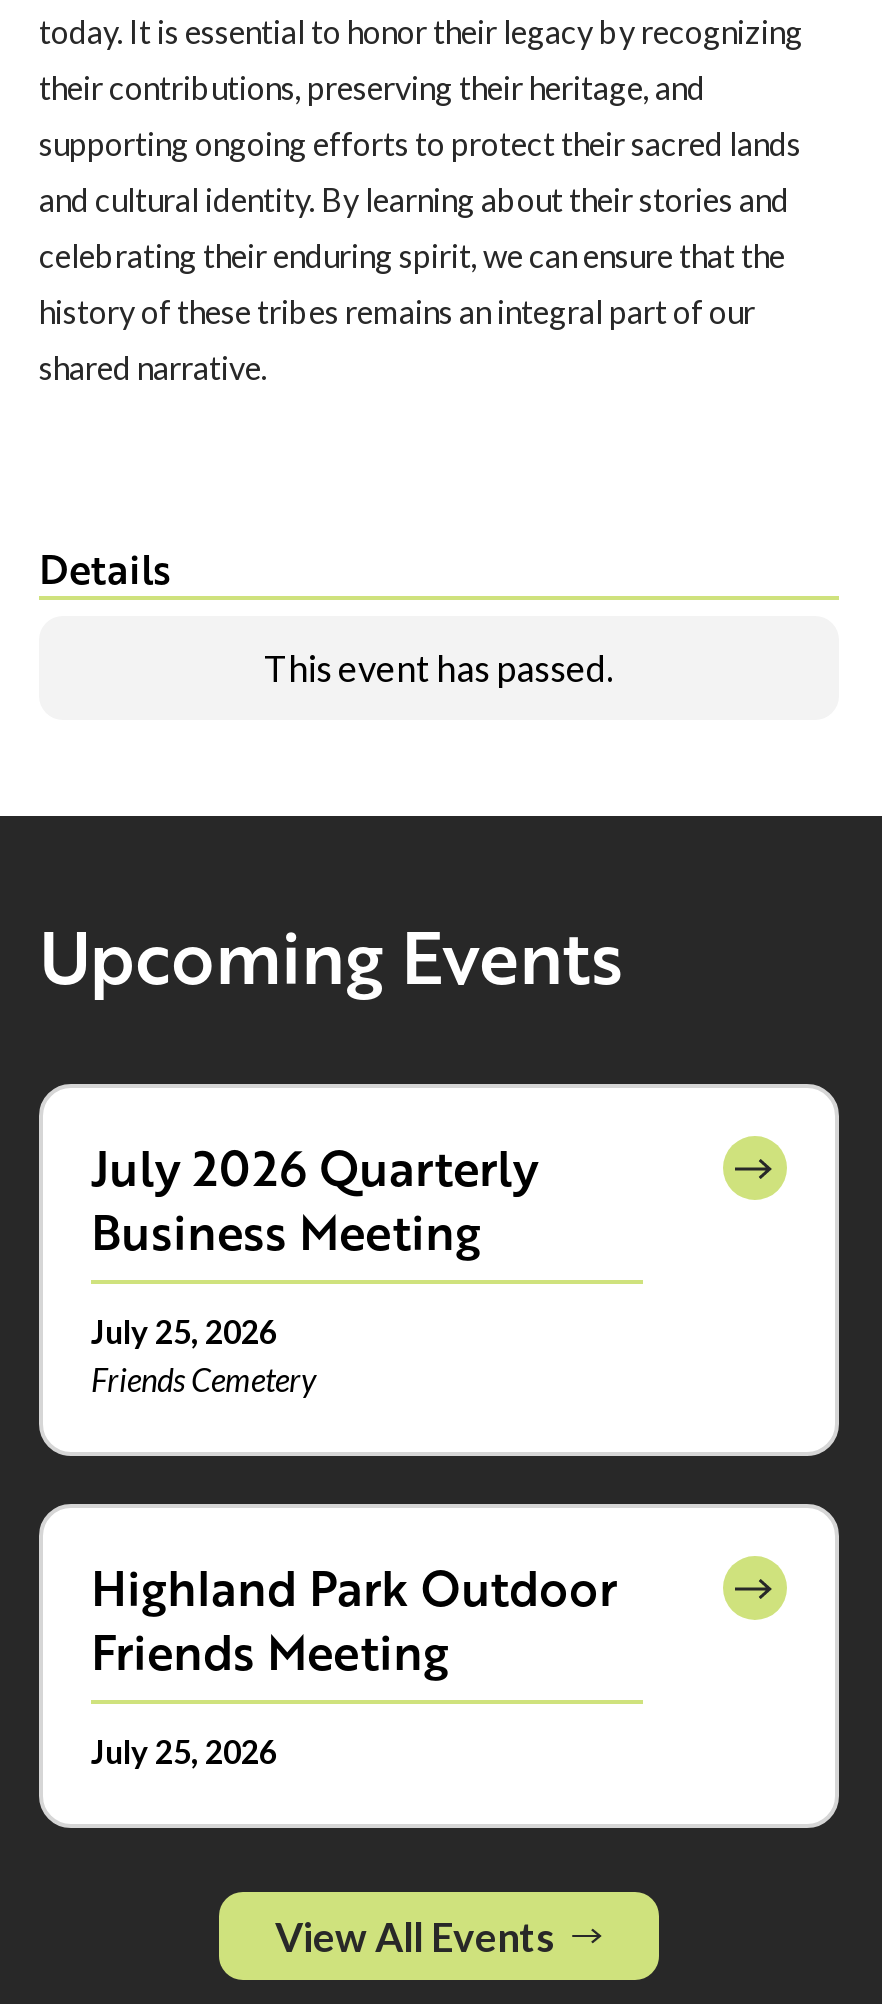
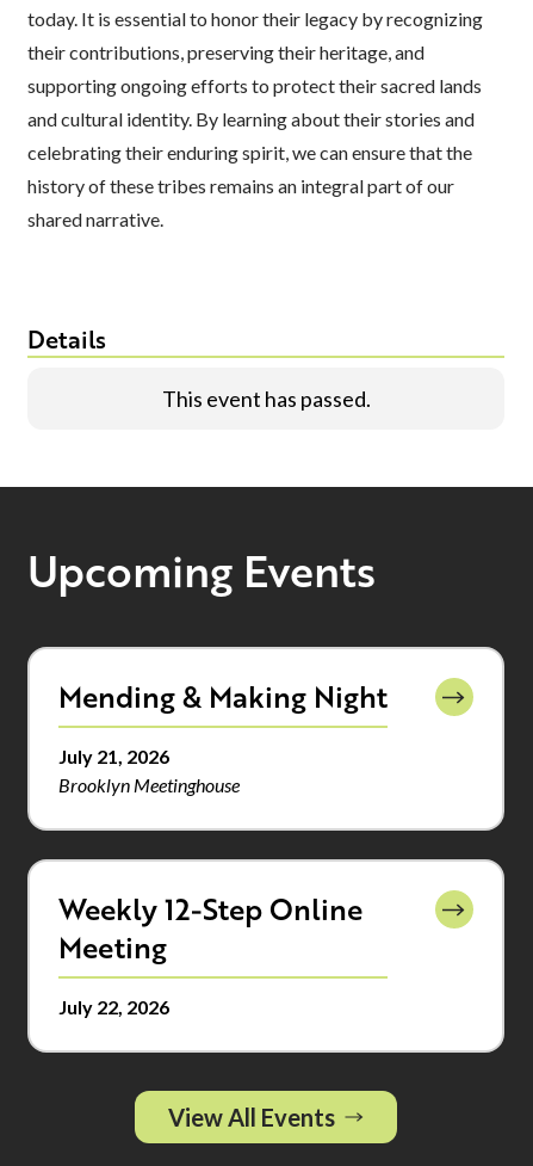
[91,1132,539,1266] July 2026 Quarterly | Business Meeting -> [58,675,388,717] Mending & Making Night
[91,1312,317,1398] July 25, 2026 | Friends Cemetery -> [58,745,240,796] July 21, 2026 | Brooklyn Meetinghouse
[91,1552,617,1686] Highland Park Outdoor | Friends Meeting -> [58,888,362,968] Weekly 12-Step Online | Meeting
[91,1732,277,1770] July 25, 2026 -> [58,995,169,1018] July 22, 2026

